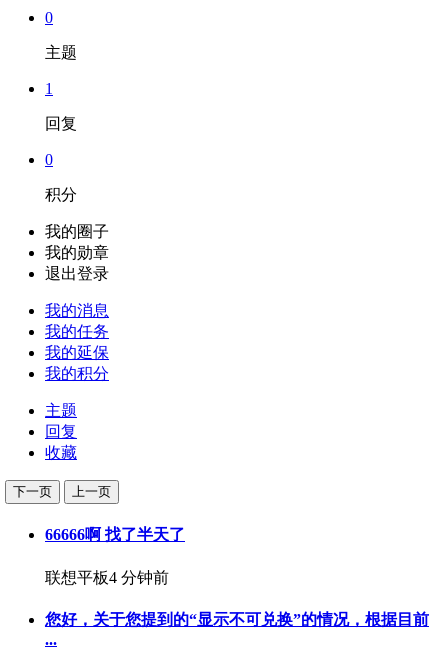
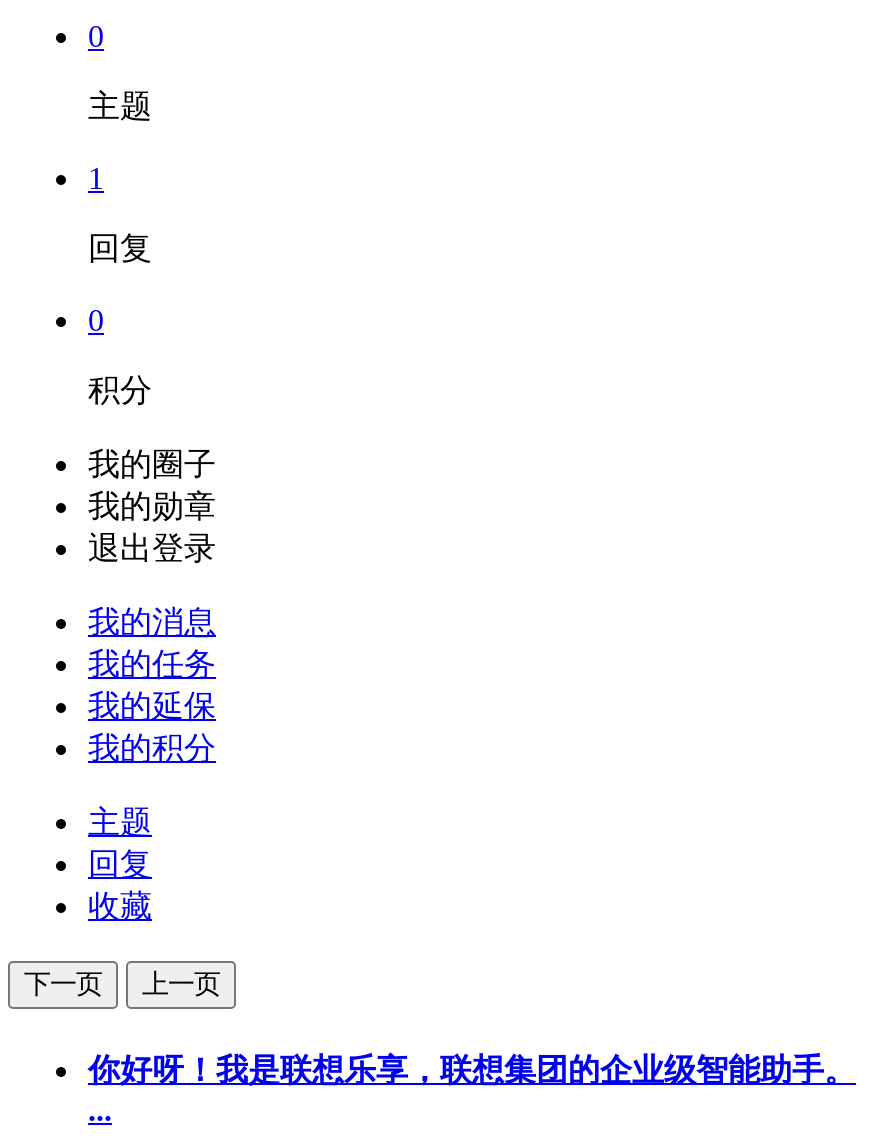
[45,526,429,628] 66666啊 找了半天了 | 联想平板4 分钟前 | 您好，关于您提到的“显示不可兑换”的情况，根据目前 -> [88,1054,856,1088] 你好呀！我是联想乐享，联想集团的企业级智能助手。

